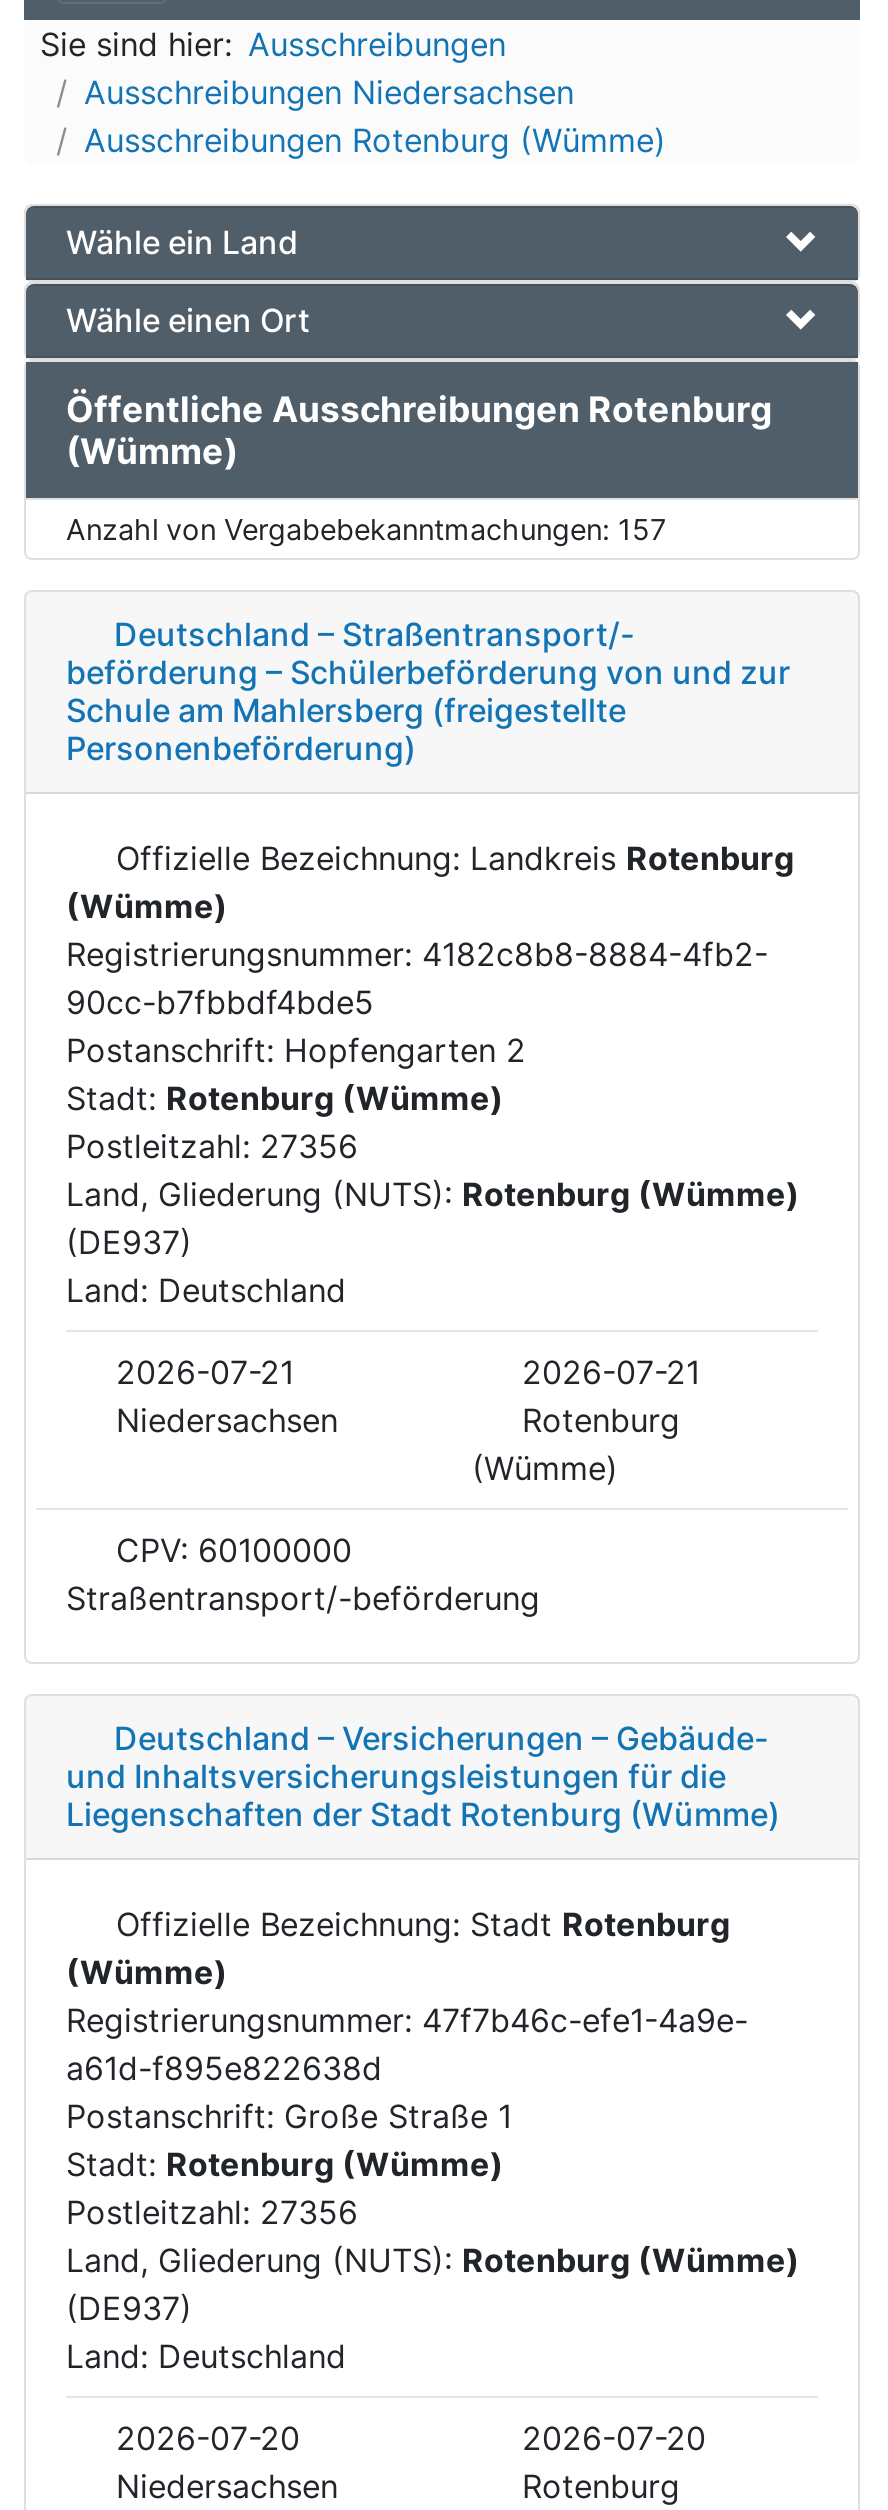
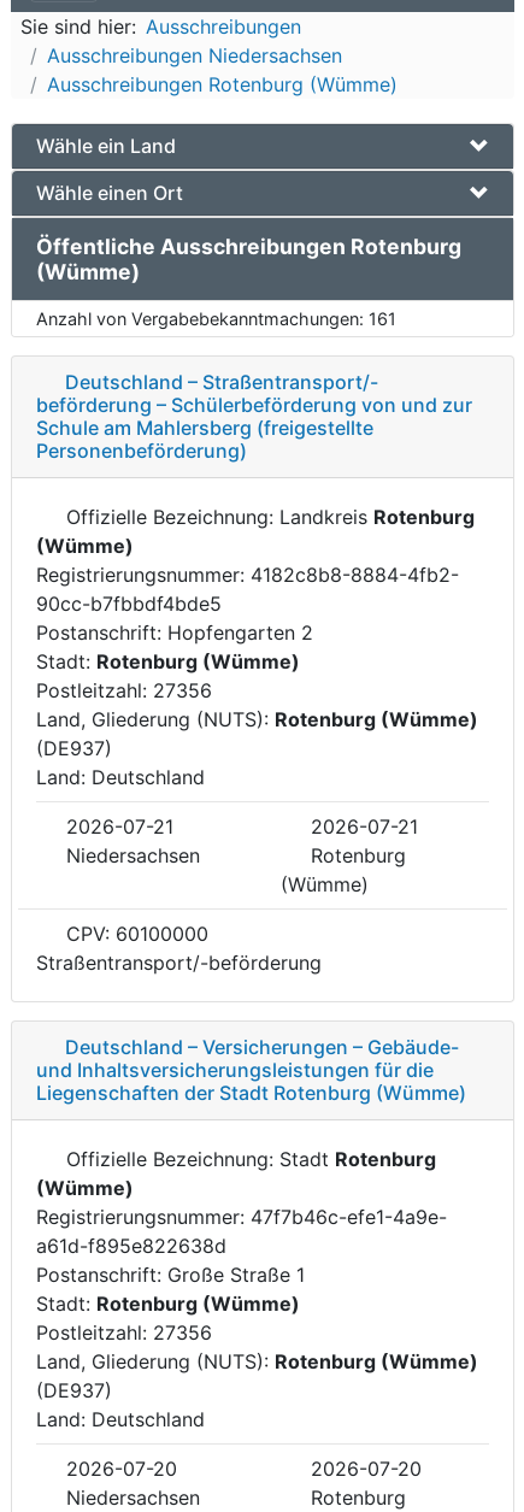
[66,511,666,545] Anzahl von Vergabebekanntmachungen: 157 -> [36,308,396,328] Anzahl von Vergabebekanntmachungen: 161

